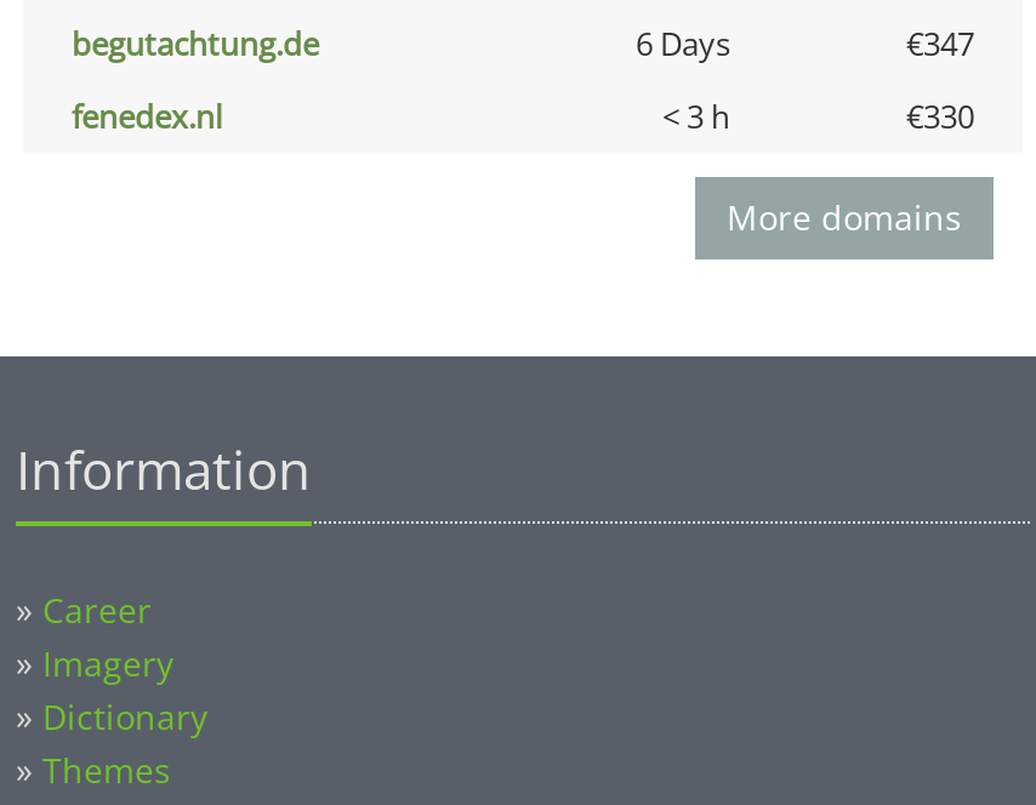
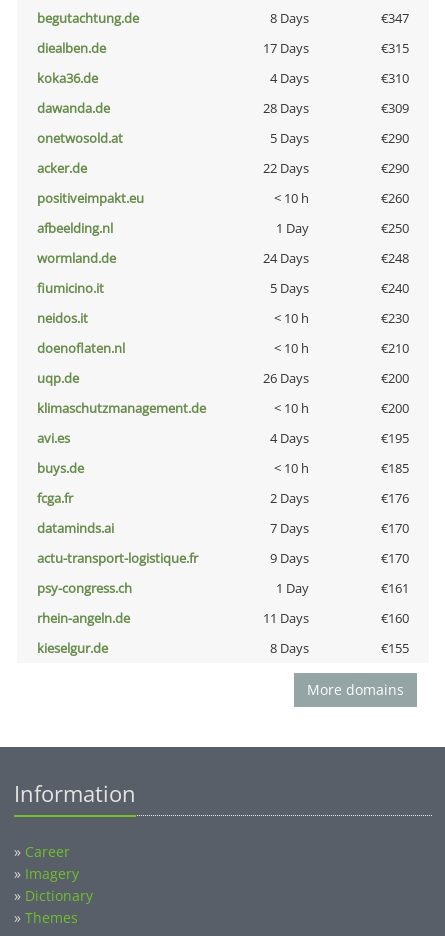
[636,21,730,64] 6 Days -> [269,8,308,26] 8 Days
[72,93,974,137] fenedex.nl | < 3 h | €330 -> [37,38,409,656] diealben.de | 17 Days | €315 | koka36.de | 4 Days | €310 | dawanda.de | 28 Days | €309 | onetwosold.at | 5 Days | €290 | acker.de | 22 Days | €290 | positiveimpakt.eu | < 10 h | €260 | afbeelding.nl | 1 Day | €250 | wormland.de | 24 Days | €248 | fiumicino.it | 5 Days | €240 | neidos.it | < 10 h | €230 | doenoflaten.nl | < 10 h | €210 | uqp.de | 26 Days | €200 | klimaschutzmanagement.de | < 10 h | €200 | avi.es | 4 Days | €195 | buys.de | < 10 h | €185 | fcga.fr | 2 Days | €176 | dataminds.ai | 7 Days | €170 | actu-transport-logistique.fr | 9 Days | €170 | psy-congress.ch | 1 Day | €161 | rhein-angeln.de | 11 Days | €160 | kieselgur.de | 8 Days | €155

